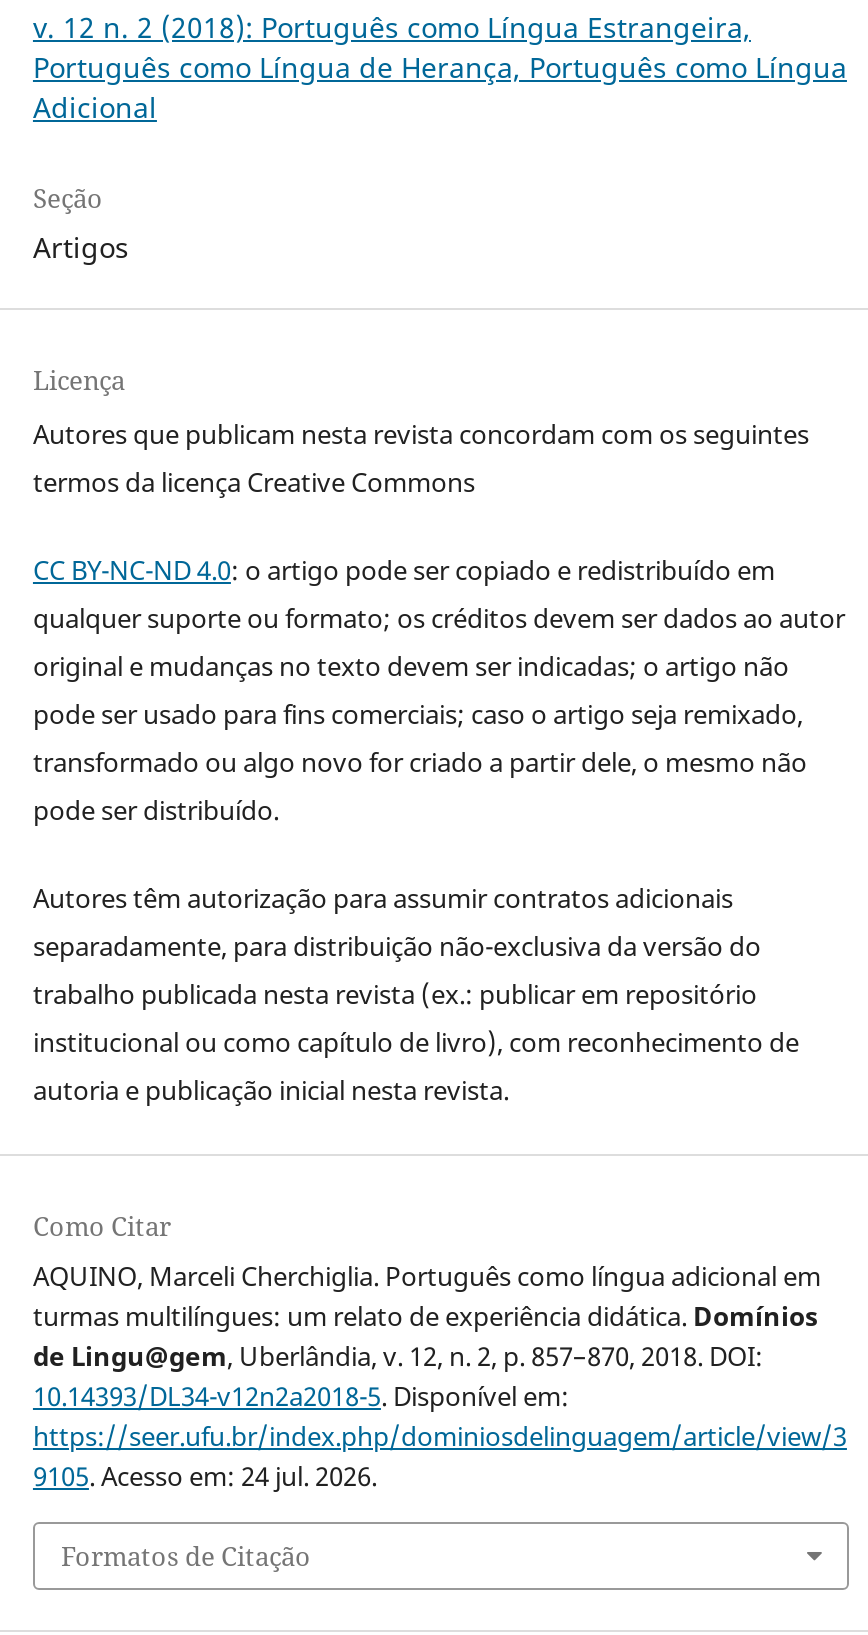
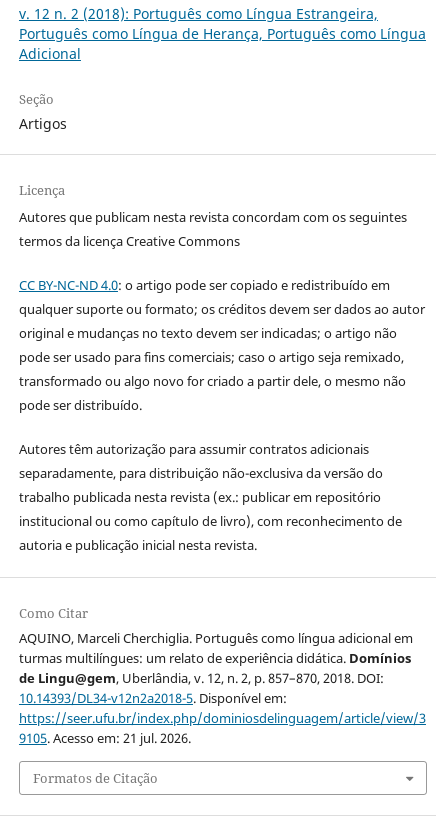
[33,1458,377,1494] 9105. Acesso em: 24 jul. 2026. -> [19,729,191,747] 9105. Acesso em: 21 jul. 2026.

